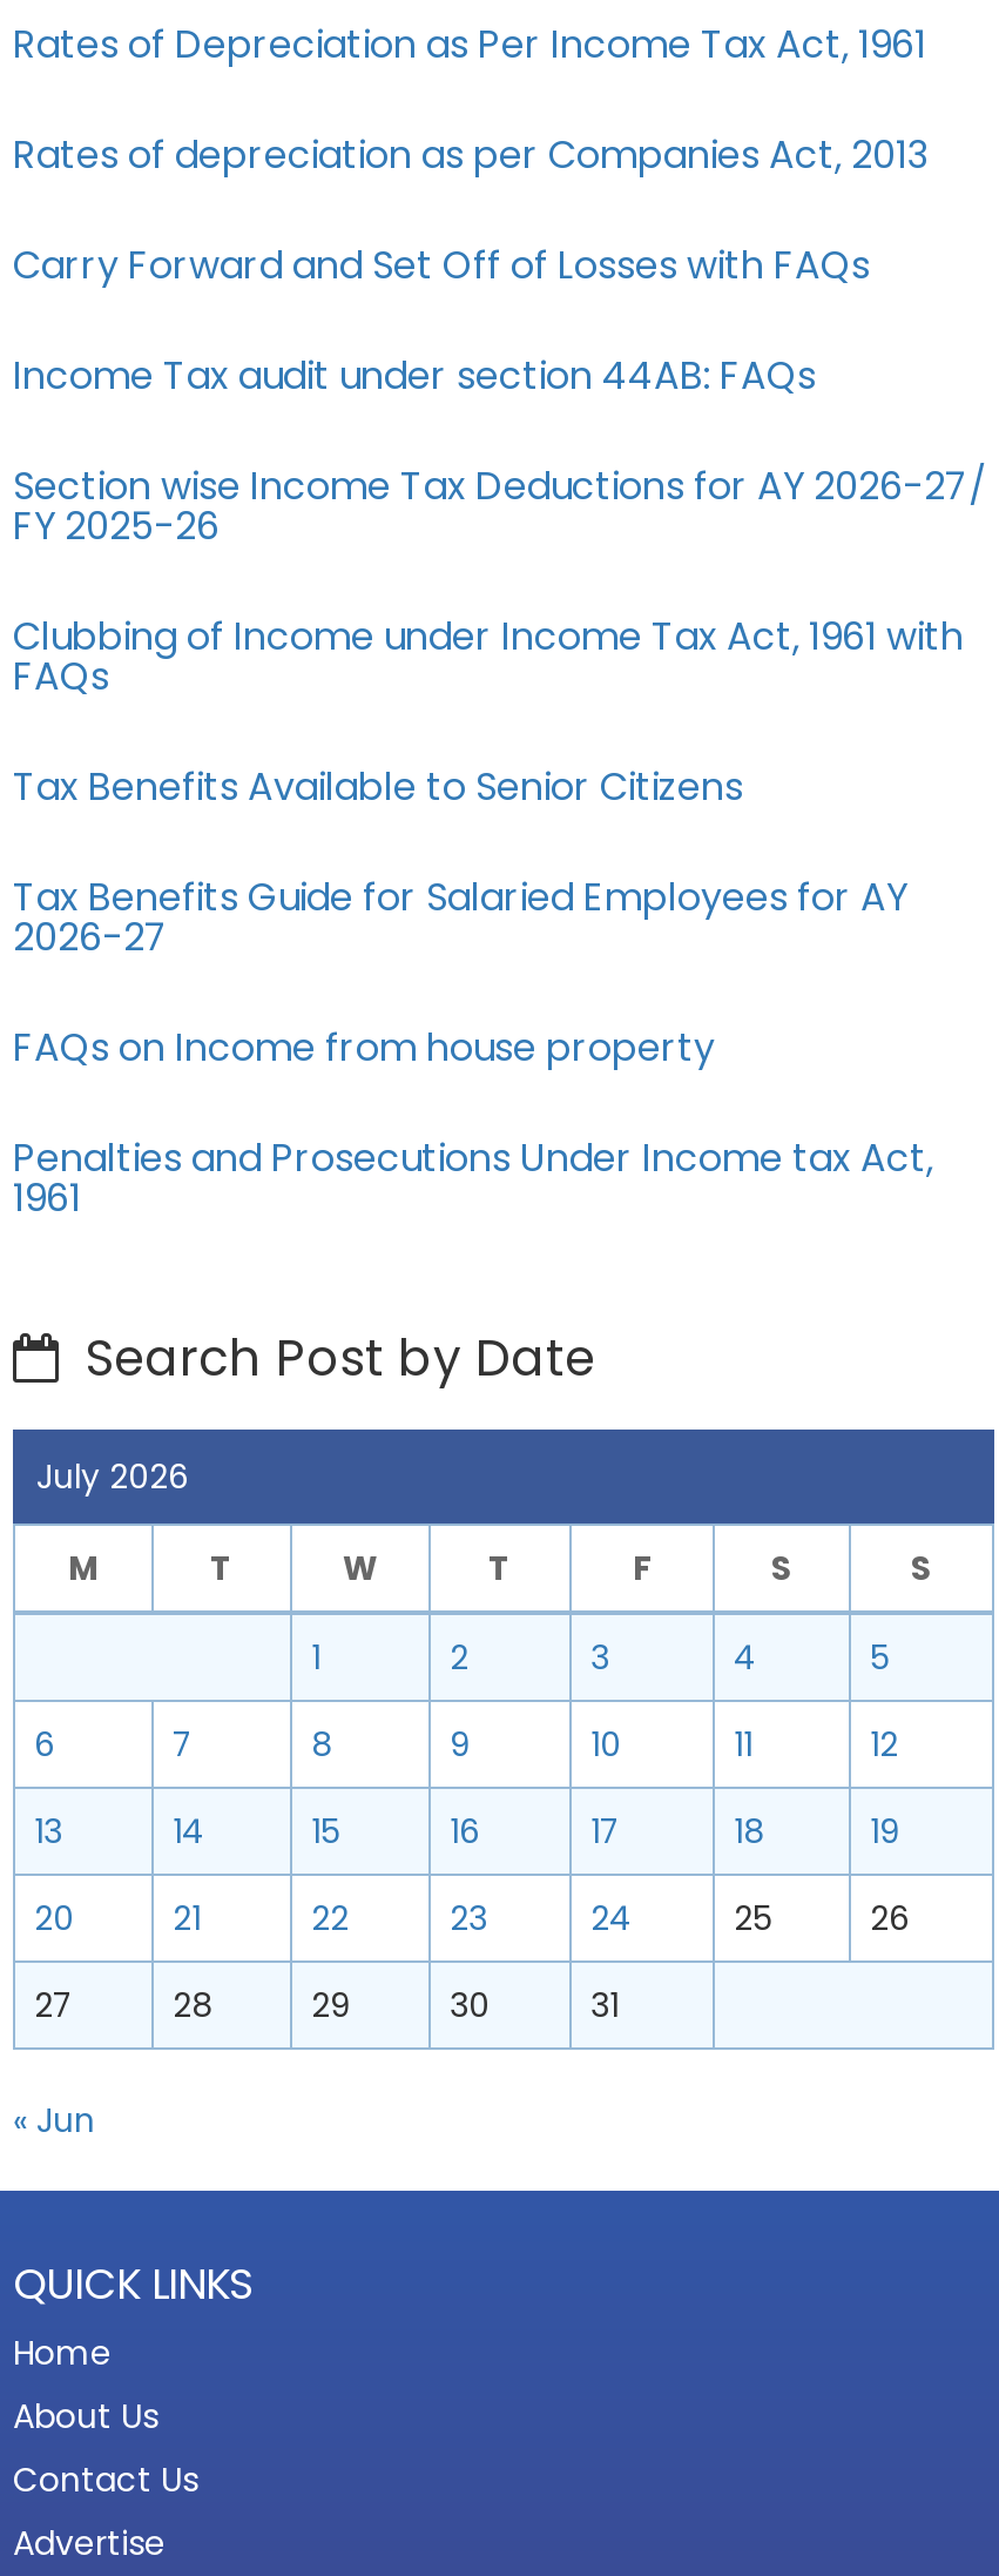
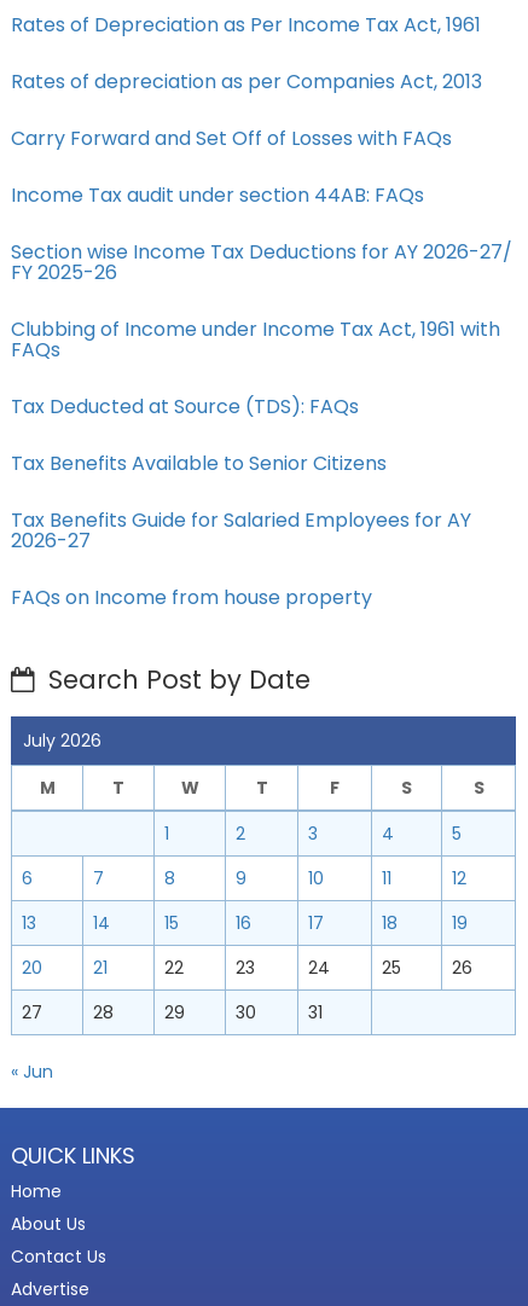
none -> [11,393,359,420] Tax Deducted at Source (TDS): FAQs
moved [13,760,907,1075] -> [11,449,471,611]: Tax Benefits Available to Senior Citizens | Tax Benefits Guide for Salaried Employees for AY | 2026-27 | FAQs on Income from house property
[13,1131,933,1225] Penalties and Prosecutions Under Income tax Act, | 1961 -> none

